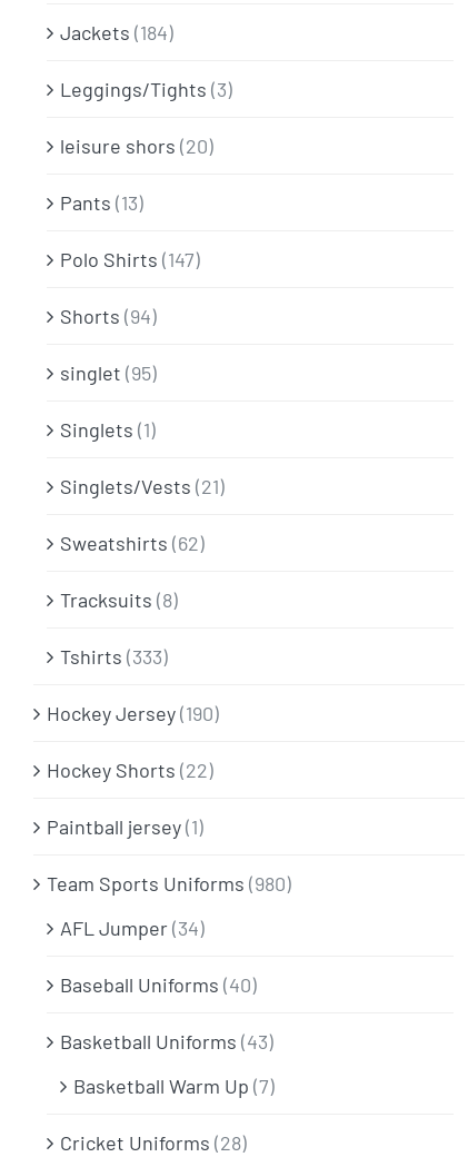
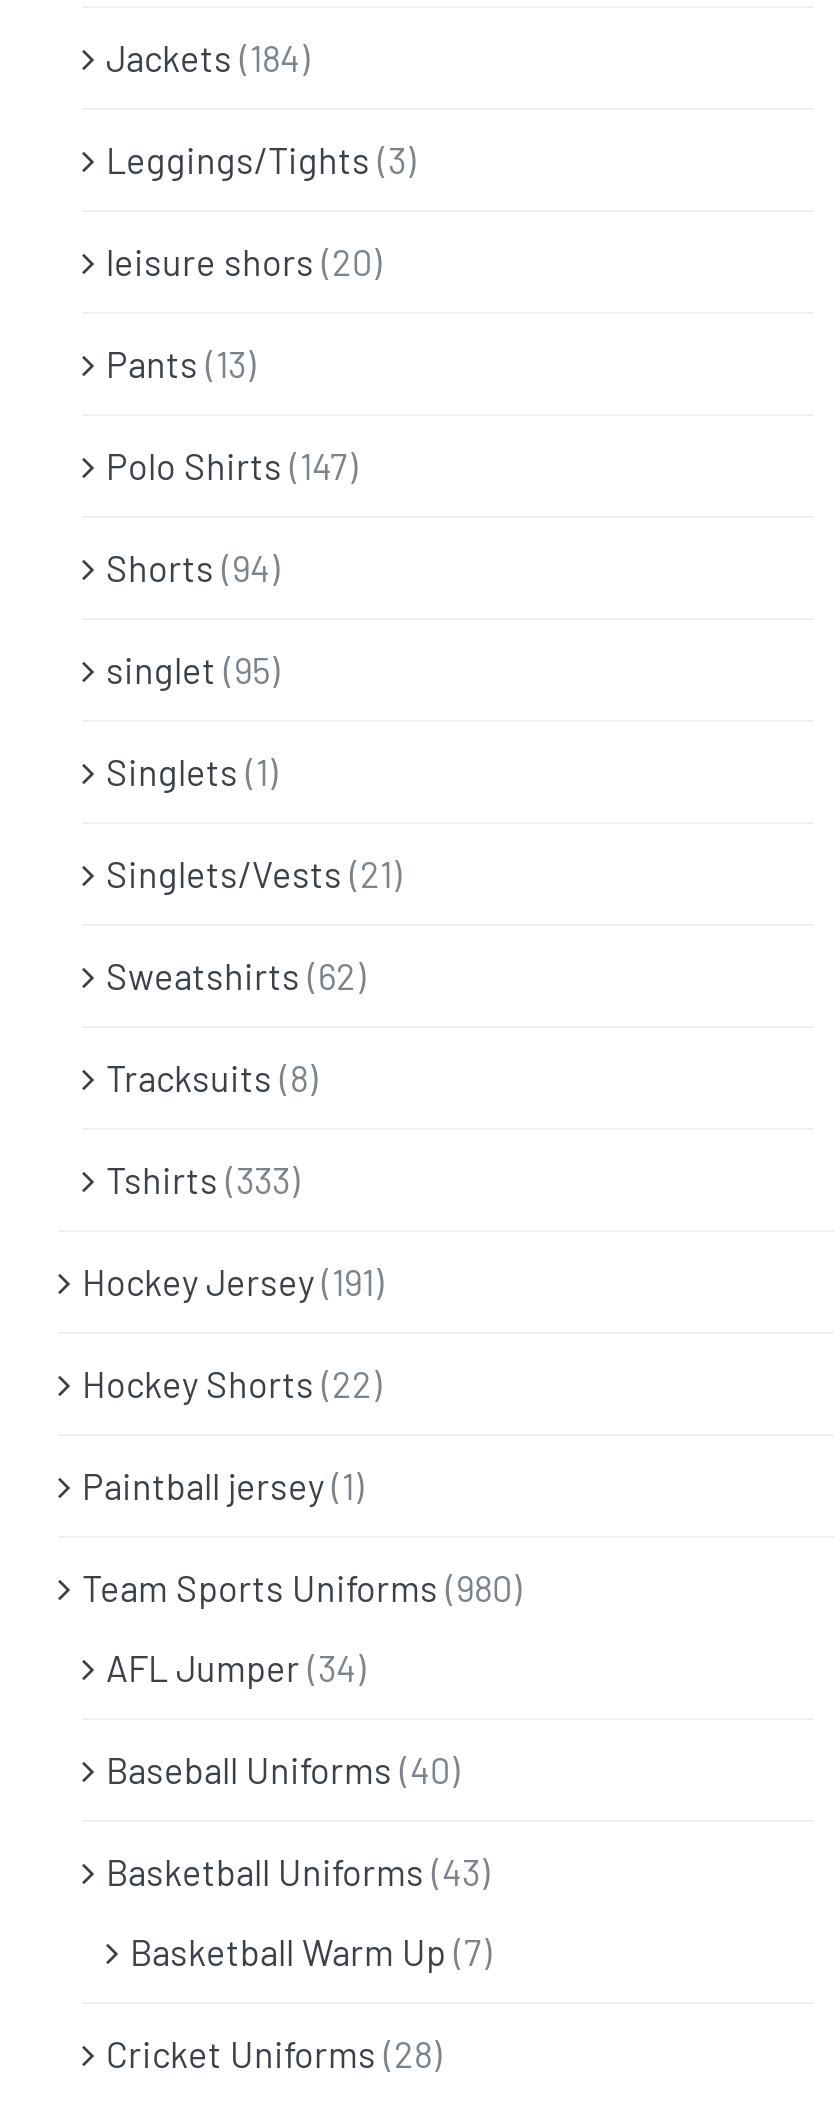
[47,701,219,726] Hockey Jersey (190) -> [82,1261,384,1305] Hockey Jersey (191)

